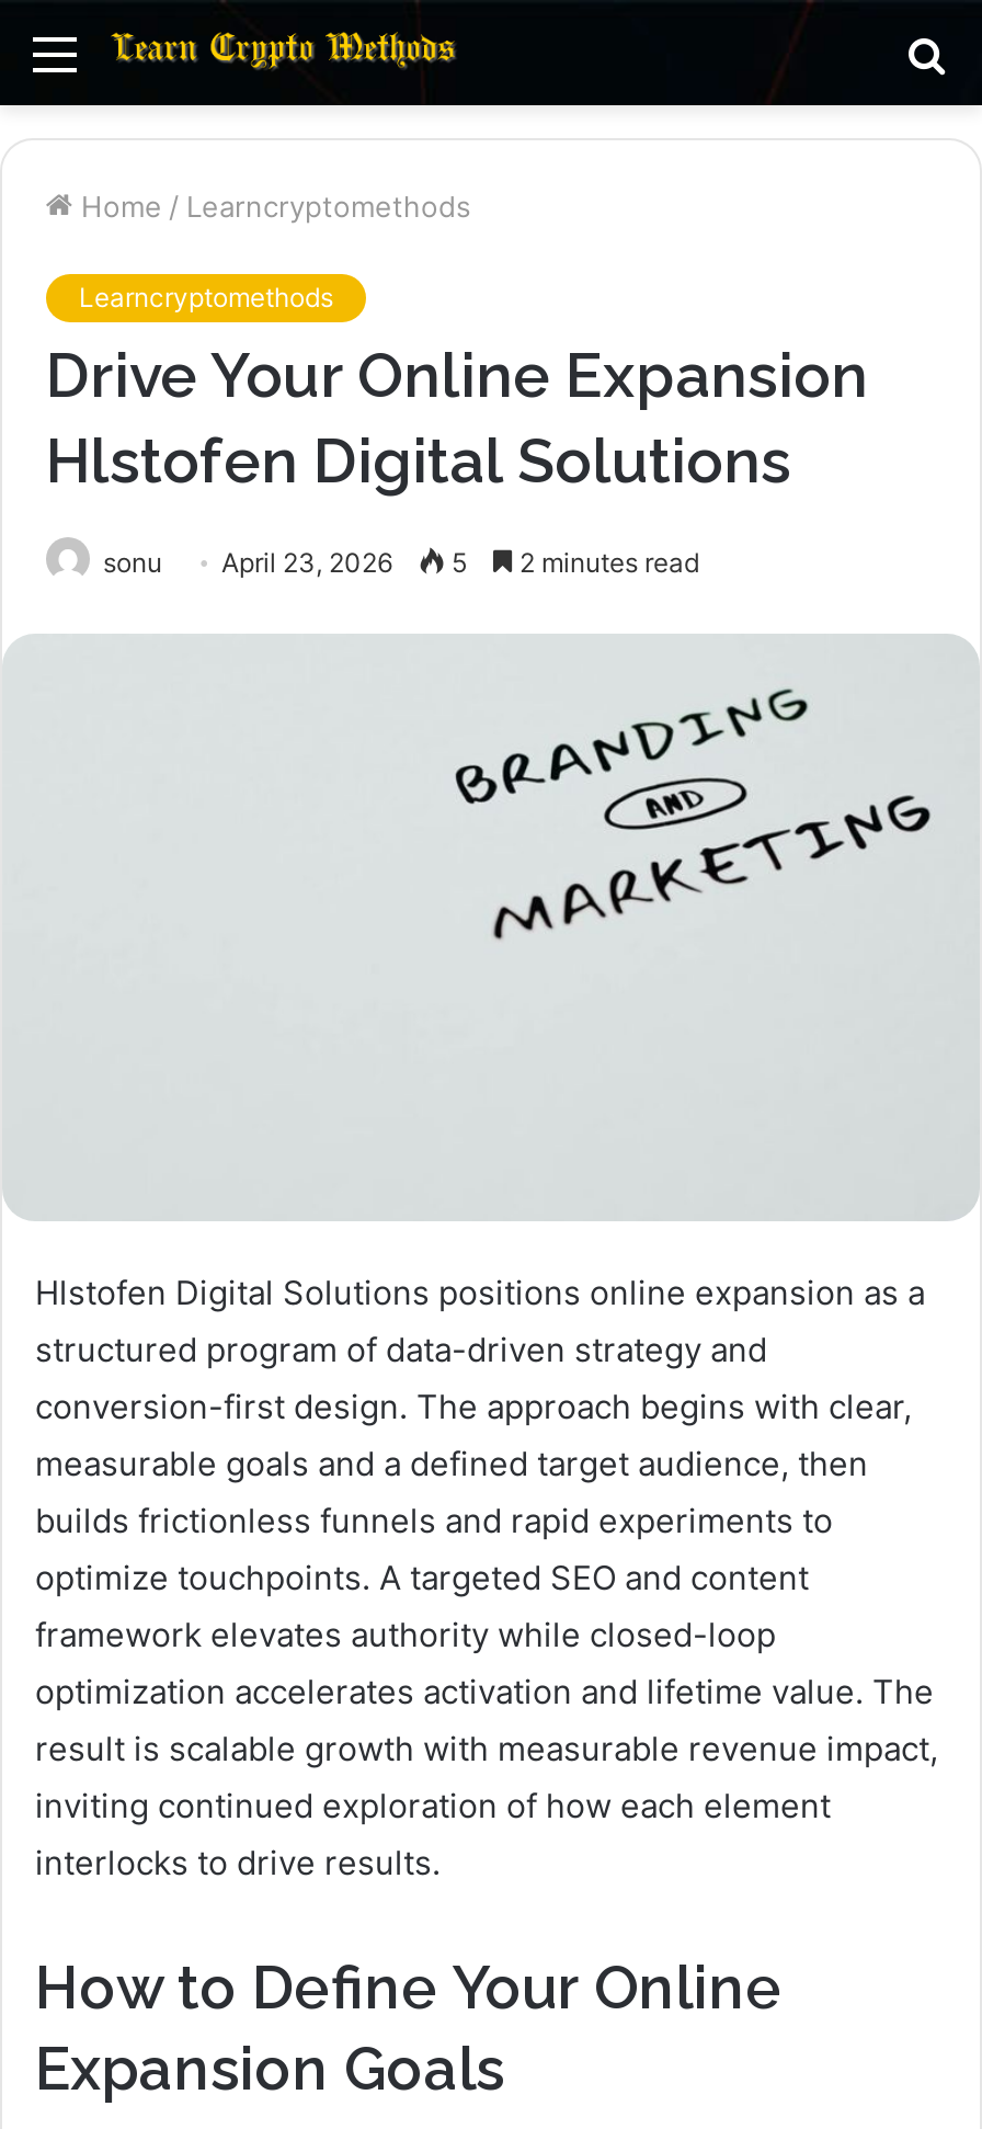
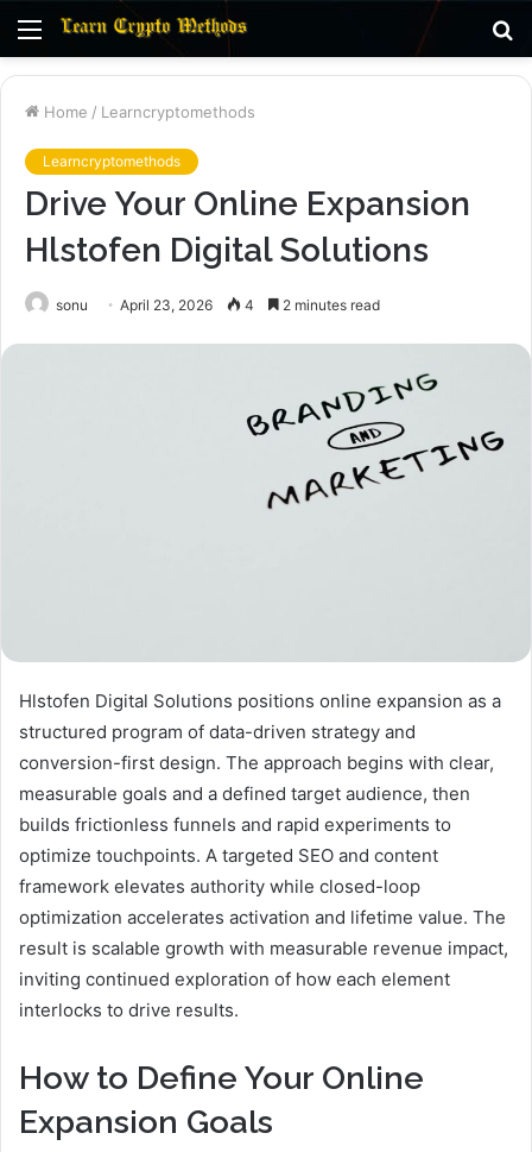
[103,545,699,578] sonu April 23, 2026 5 2 minutes read -> [56,296,380,314] sonu April 23, 2026 4 2 minutes read

